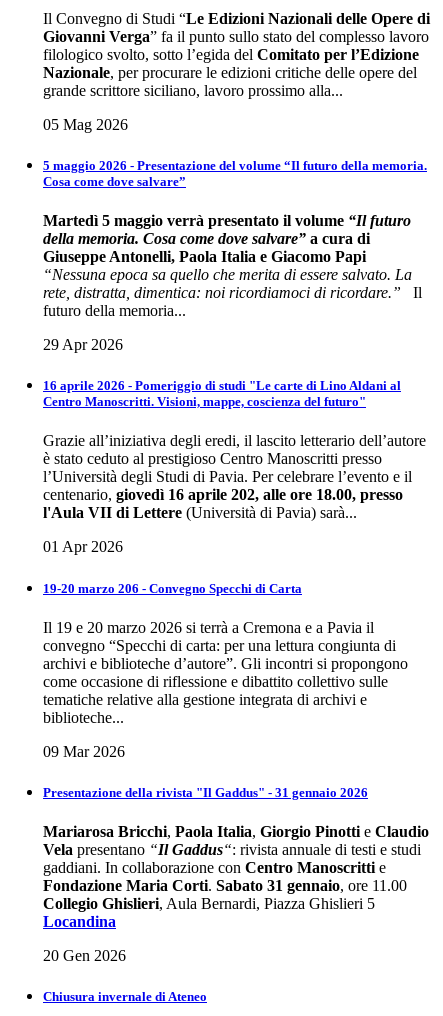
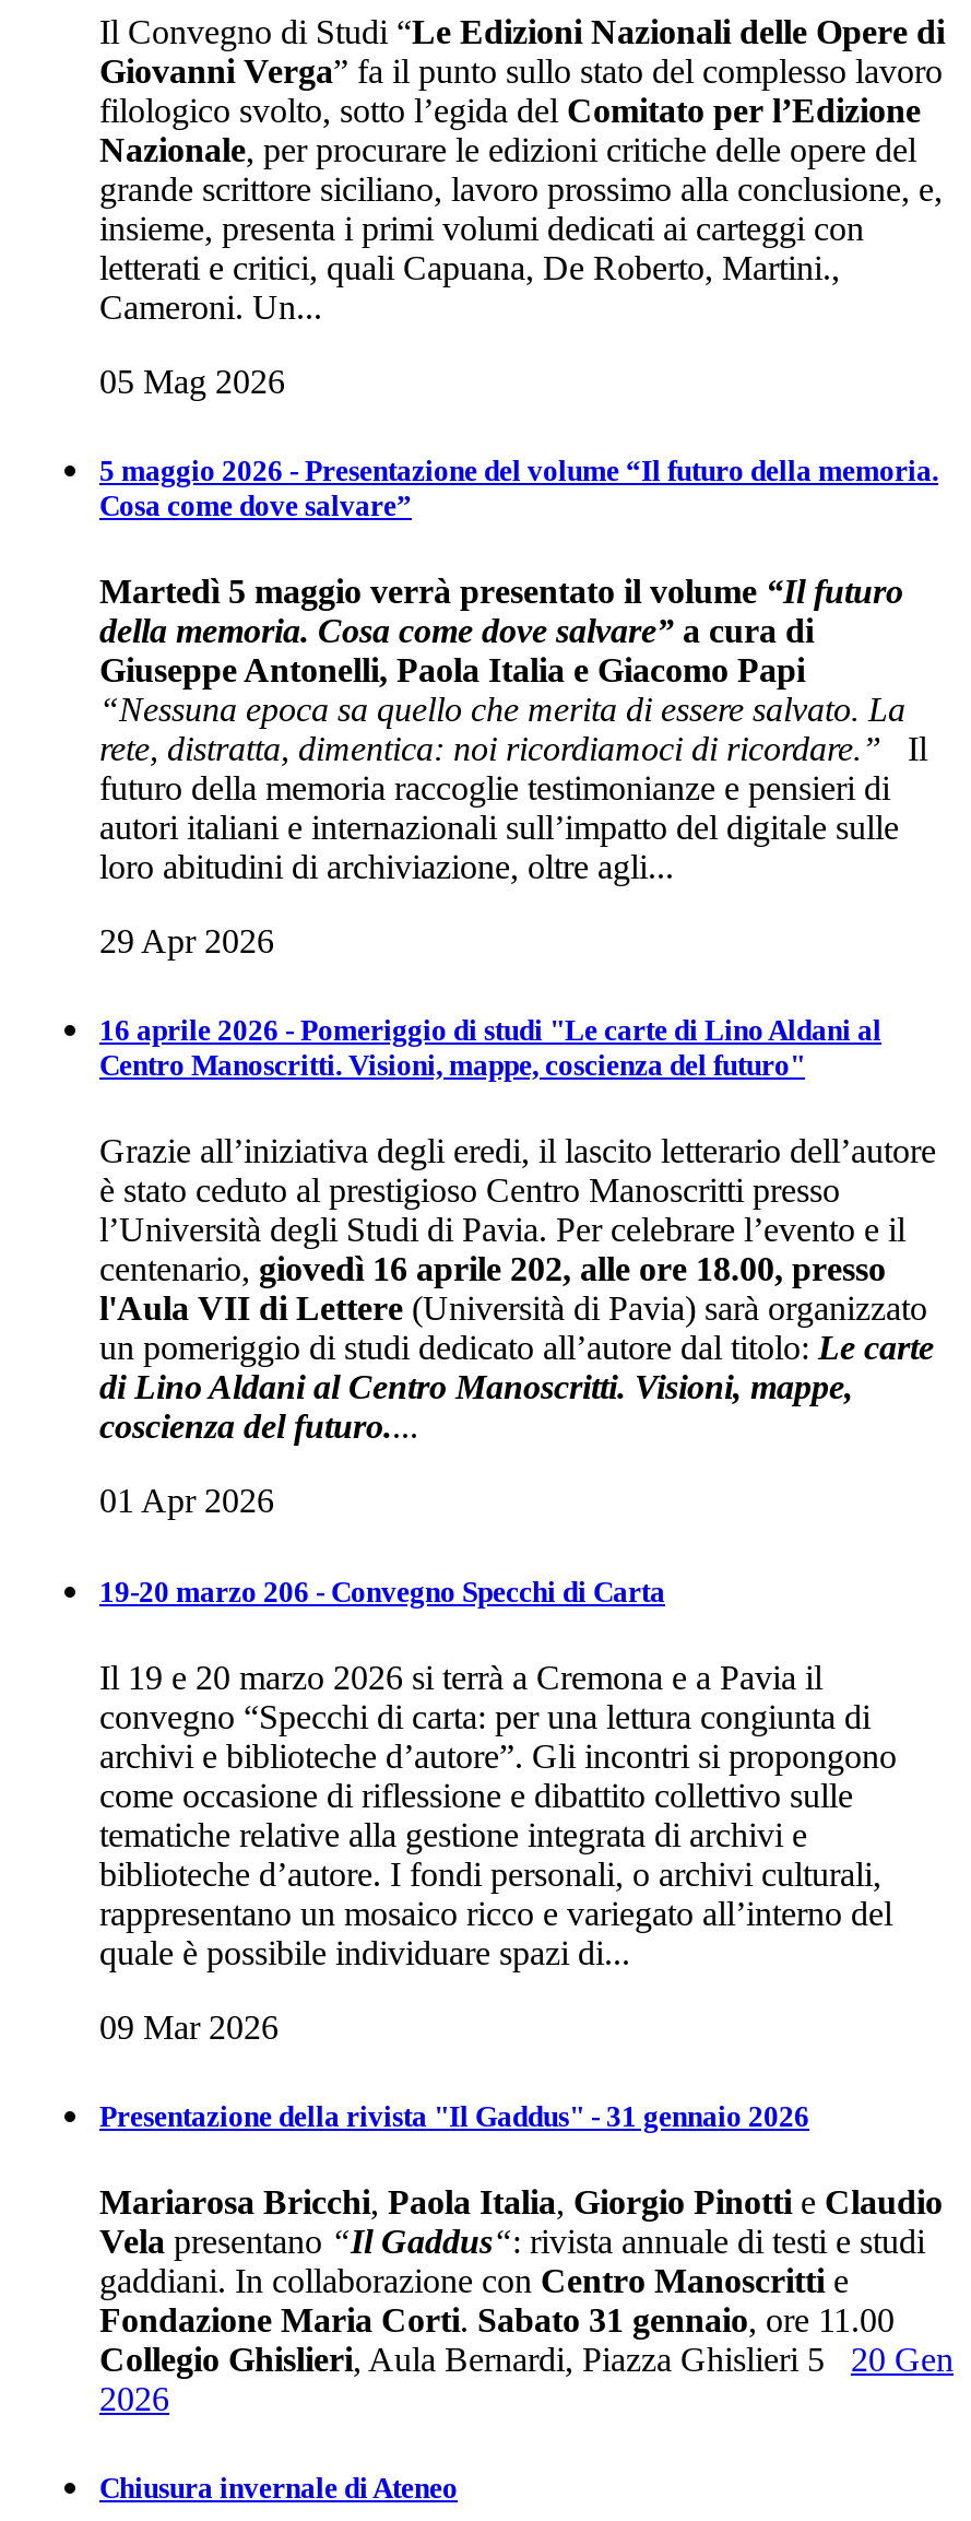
[43,82,343,99] grande scrittore siciliano, lavoro prossimo alla... -> [99,170,943,325] grande scrittore siciliano, lavoro prossimo alla conclusione, e, | insieme, presenta i primi volumi dedicati ai carteggi con | letterati e critici, quali Capuana, De Roberto, Martini., | Cameroni. Un...
[43,302,186,319] futuro della memoria... -> [99,770,899,885] futuro della memoria raccoglie testimonianze e pensieri di | autori italiani e internazionali sull’impatto del digitale sulle | loro abitudini di archiviazione, oltre agli...
[43,504,357,521] l'Aula VII di Lettere (Università di Pavia) sarà... -> [99,1291,934,1446] l'Aula VII di Lettere (Università di Pavia) sarà organizzato | un pomeriggio di studi dedicato all’autore dal titolo: Le carte | di Lino Aldani al Centro Manoscritti. Visioni, mappe, | coscienza del futuro....
[43,709,124,726] biblioteche... -> [99,1855,892,1971] biblioteche d’autore. I fondi personali, o archivi culturali, | rappresentano un mosaico ricco e variegato all’interno del | quale è possibile individuare spazi di...
moved [43,743,429,894] -> [99,2008,943,2339]: 09 Mar 2026 | Presentazione della rivista "Il Gaddus" - 31 gennaio 2026 | Mariarosa Bricchi, Paola Italia, Giorgio Pinotti e Claudio | Vela presentano “Il Gaddus “: rivista annuale di testi e studi | gaddiani. In collaborazione con Centro Manoscritti e | Fondazione Maria Corti. Sabato 31 gennaio, ore 11.00
[43,895,383,964] Collegio Ghislieri, Aula Bernardi, Piazza Ghislieri 5 | Locandina | 20 Gen 2026 -> [99,2341,954,2418] Collegio Ghislieri, Aula Bernardi, Piazza Ghislieri 5 20 Gen | 2026

